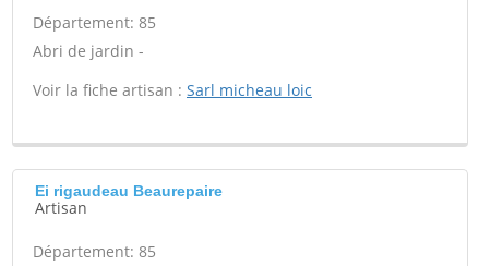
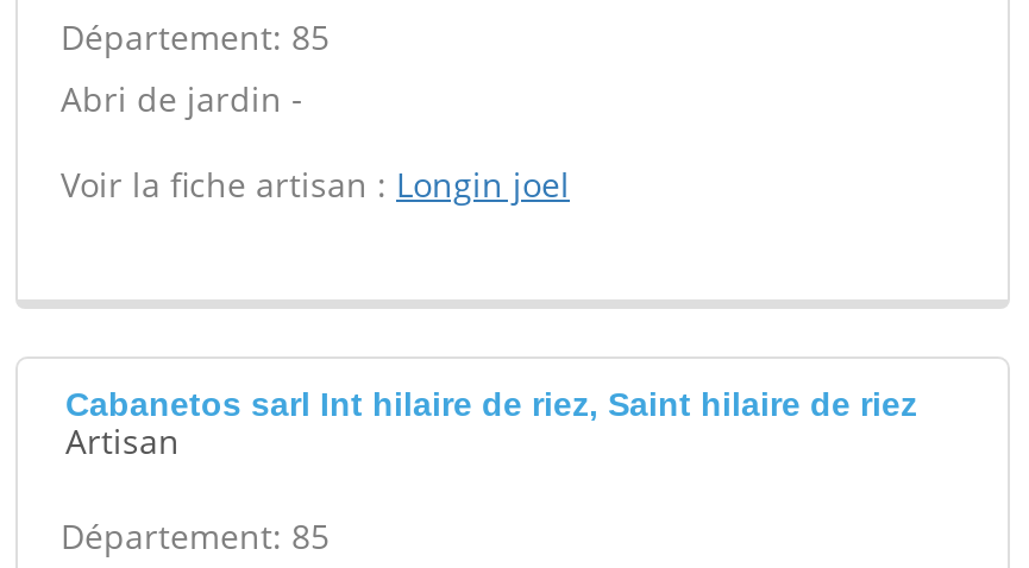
[33,80,312,100] Voir la fiche artisan : Sarl micheau loic -> [61,162,570,207] Voir la fiche artisan : Longin joel
[35,182,223,199] Ei rigaudeau Beaurepaire -> [65,385,917,423] Cabanetos sarl Int hilaire de riez, Saint hilaire de riez

